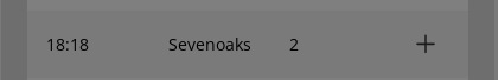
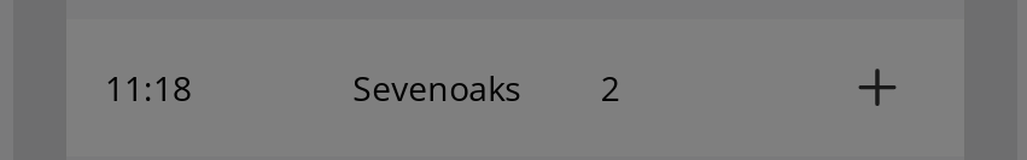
[46,32,89,55] 18:18 -> [105,64,192,109] 11:18

